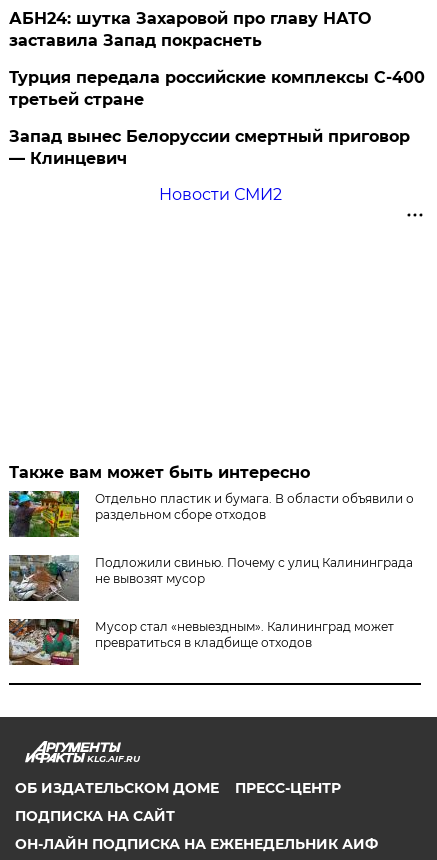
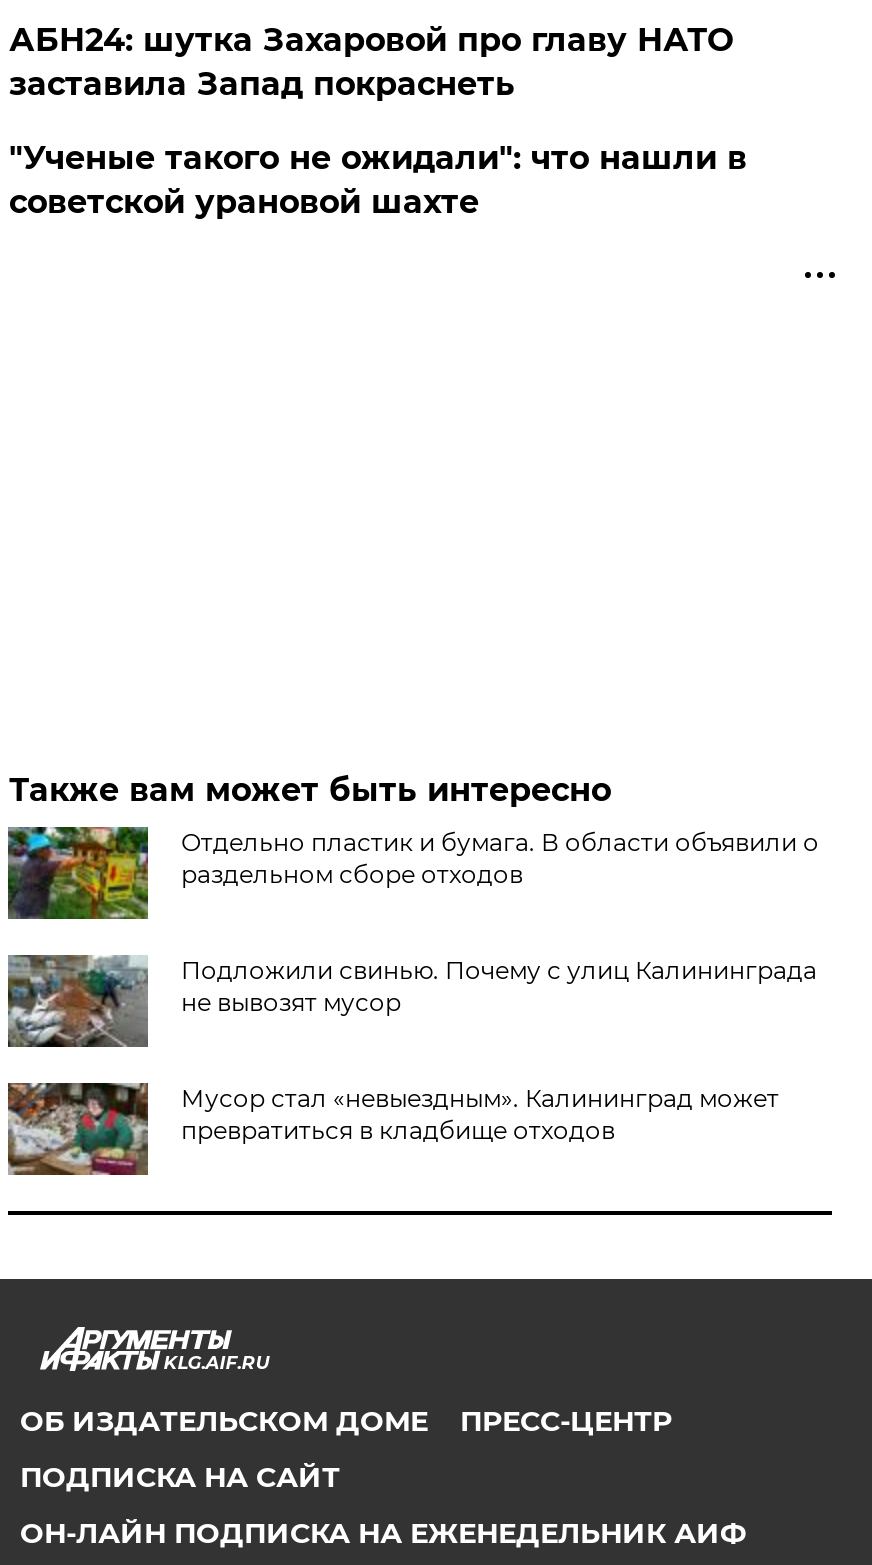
[9,68,425,204] Турция передала российские комплексы С-400 | третьей стране | Запад вынес Белоруссии смертный приговор | — Клинцевич | Новости СМИ2 -> [9,139,747,221] "Ученые такого не ожидали": что нашли в | советской урановой шахте

